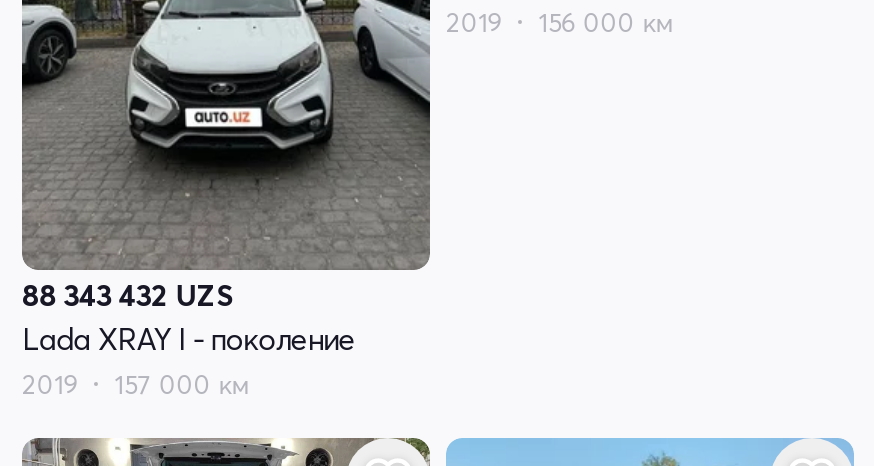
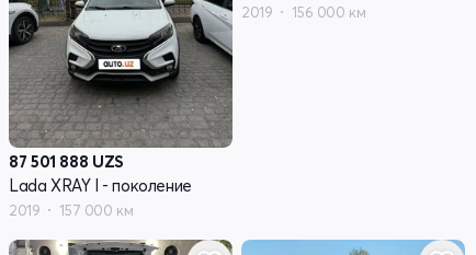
[22,275,234,313] 88 343 432 UZS -> [9,151,124,171] 87 501 888 UZS

